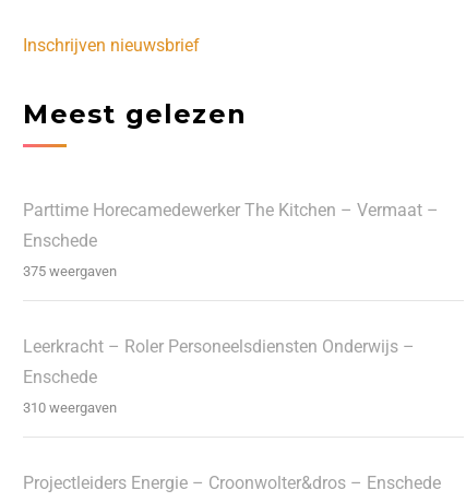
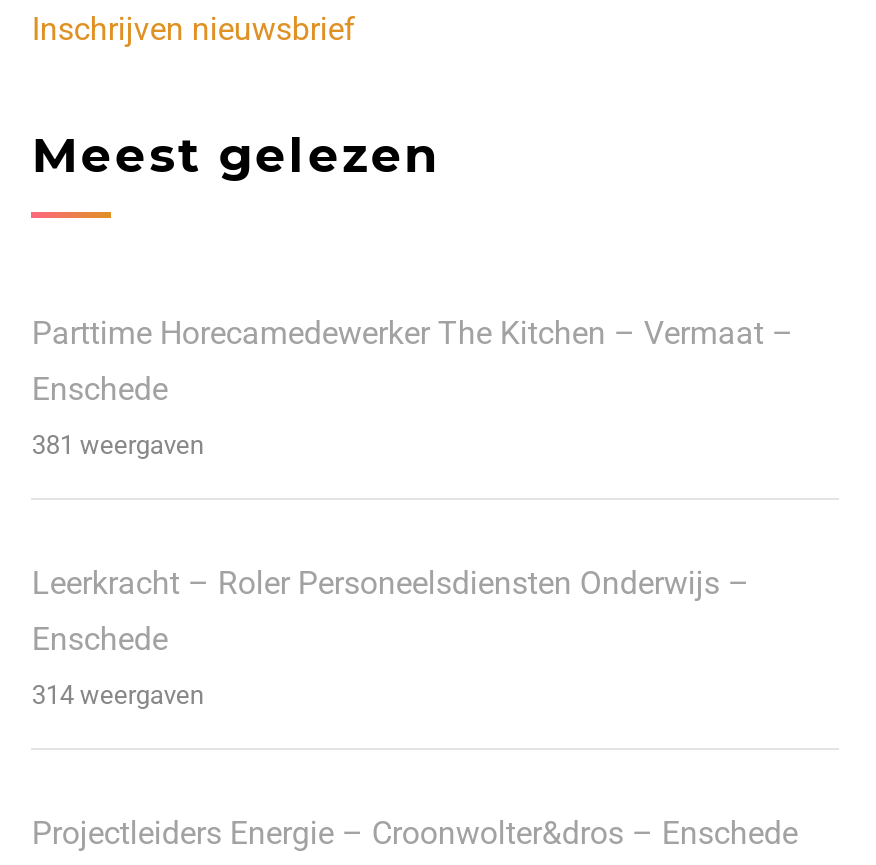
[23,263,117,280] 375 weergaven -> [32,431,204,461] 381 weergaven
[23,400,117,416] 310 weergaven -> [32,681,204,711] 314 weergaven

